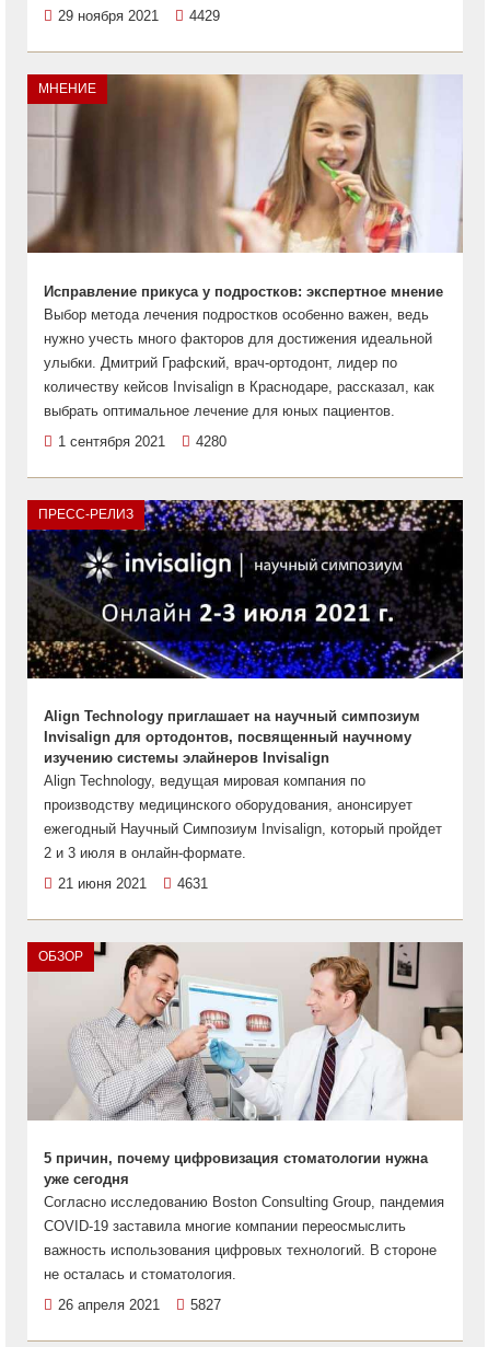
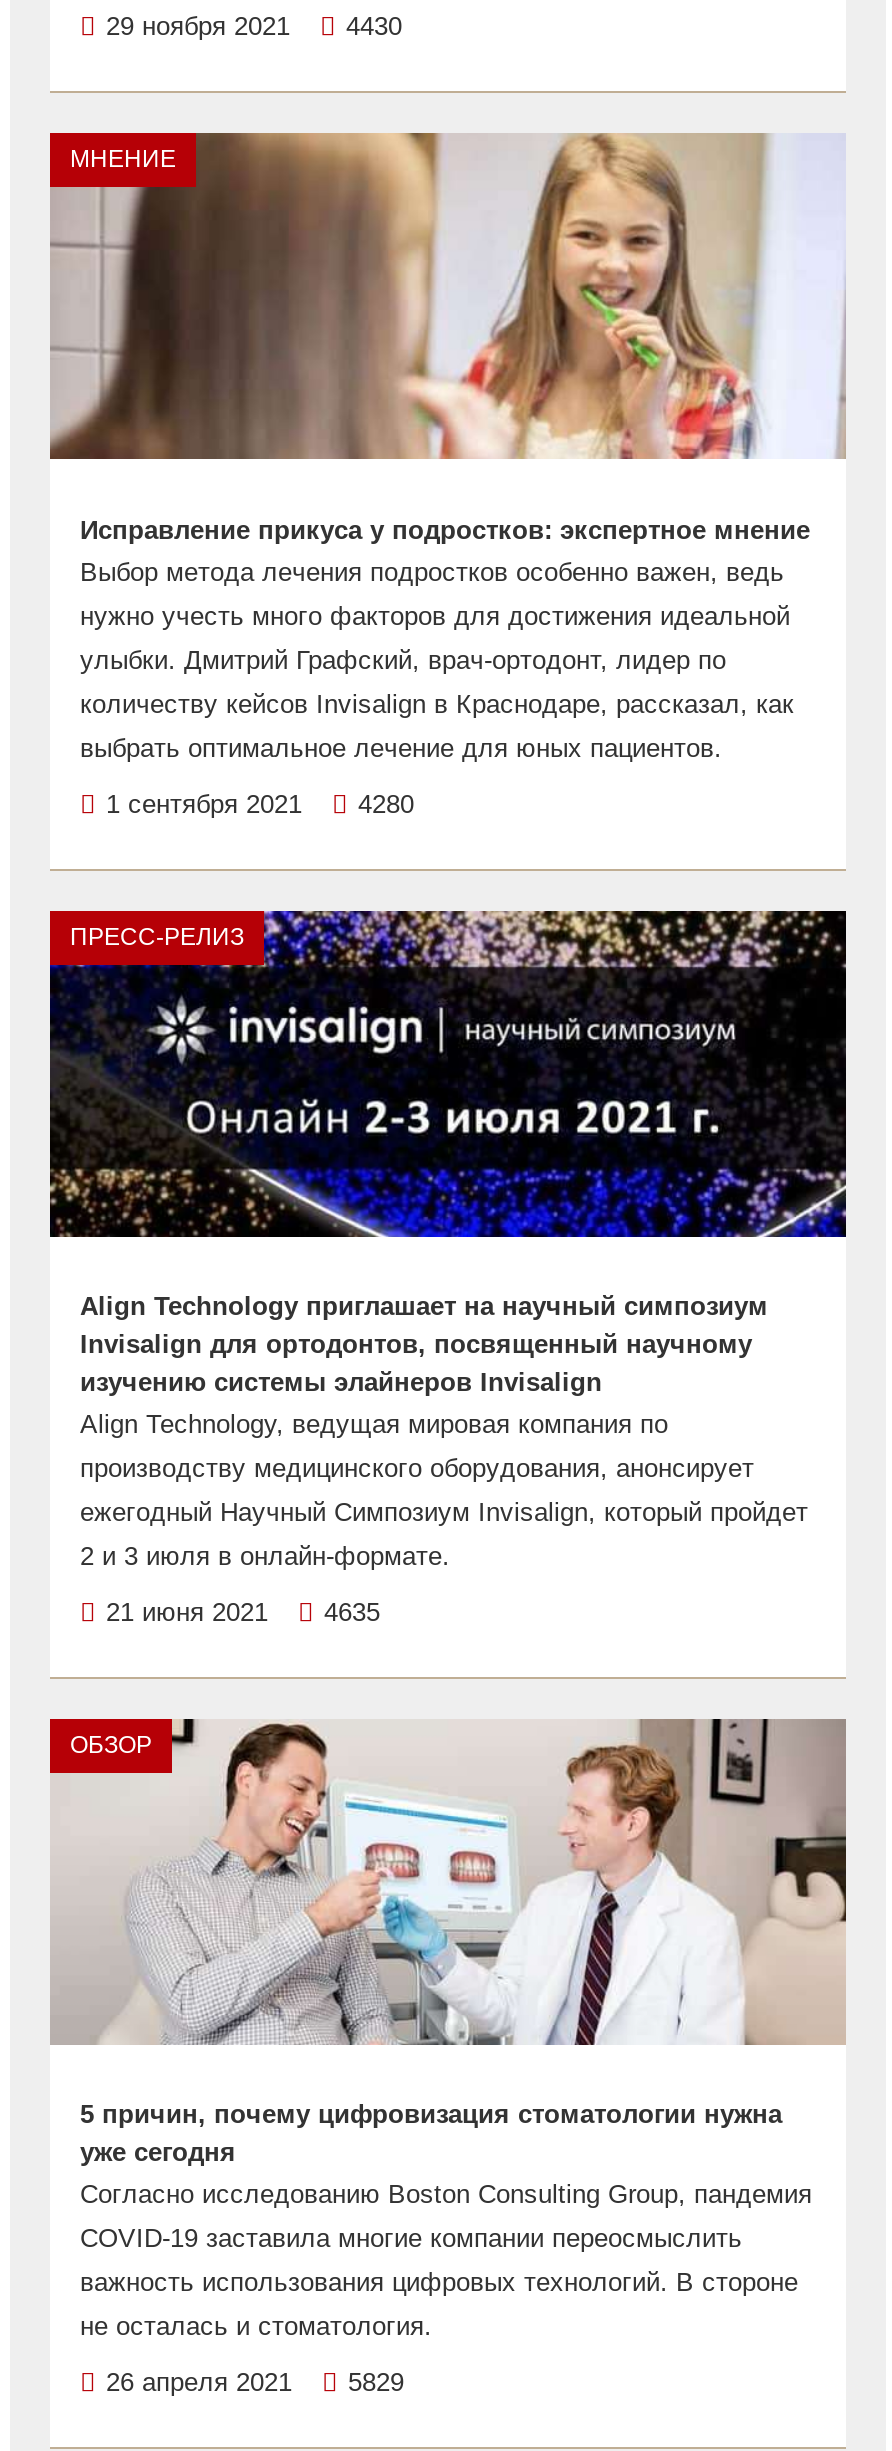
[58,8,220,24] 29 ноября 2021 4429 -> [106,11,402,41] 29 ноября 2021 4430
[58,875,208,892] 21 июня 2021 4631 -> [106,1597,380,1627] 21 июня 2021 4635
[58,1297,221,1313] 26 апреля 2021 5827 -> [106,2367,404,2397] 26 апреля 2021 5829

